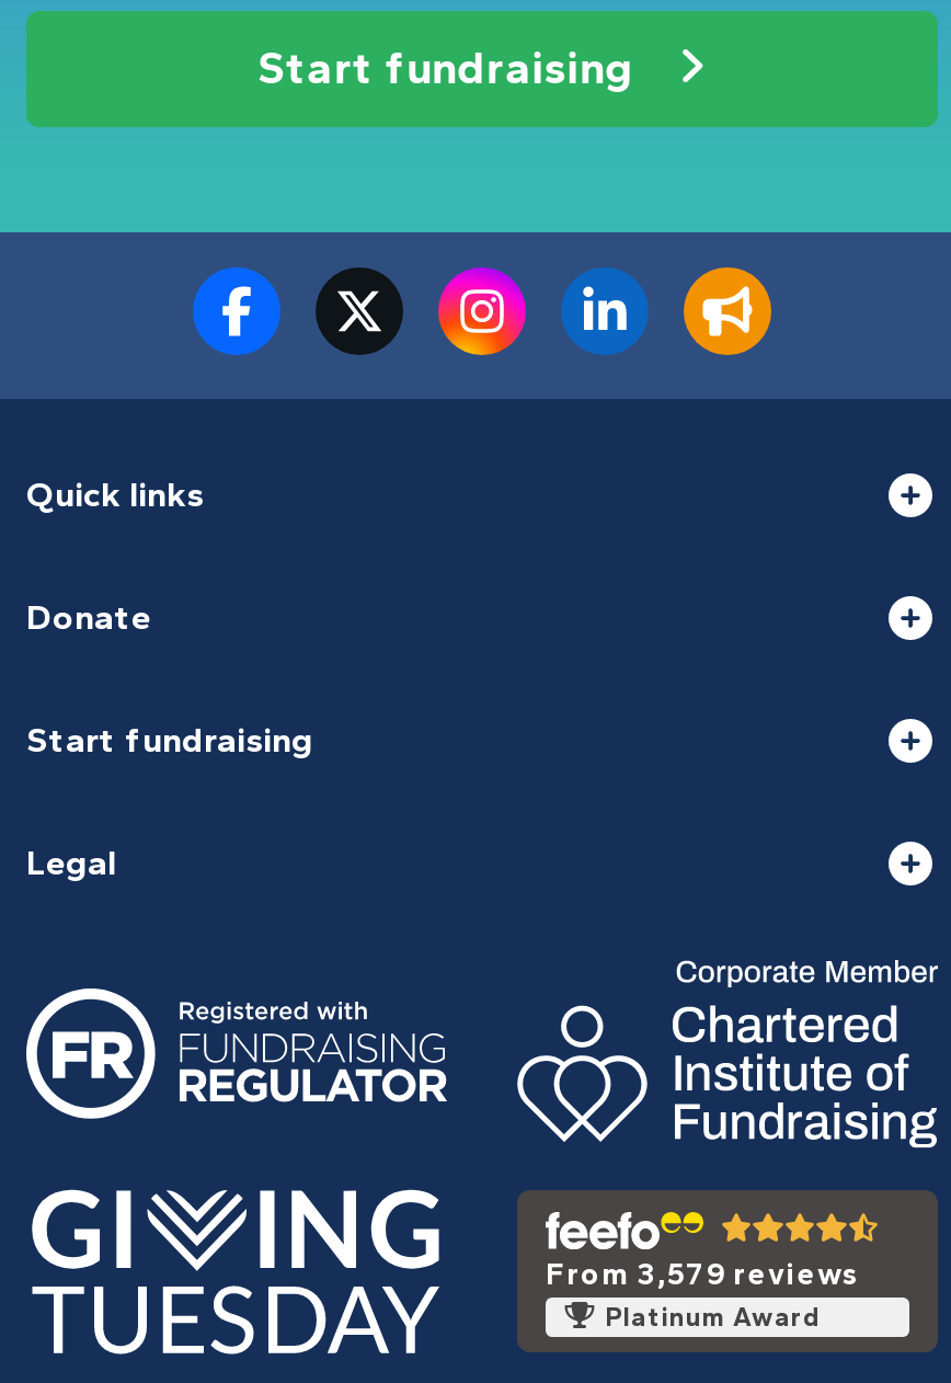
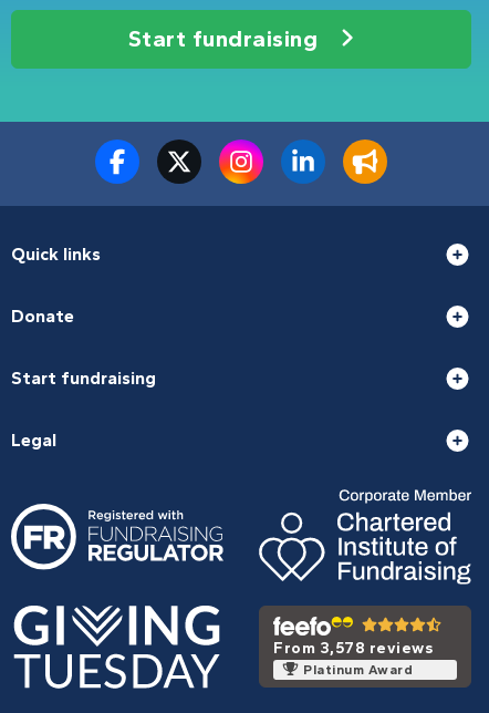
[546,1256,859,1293] From 3,579 reviews -> [273,639,433,658] From 3,578 reviews

